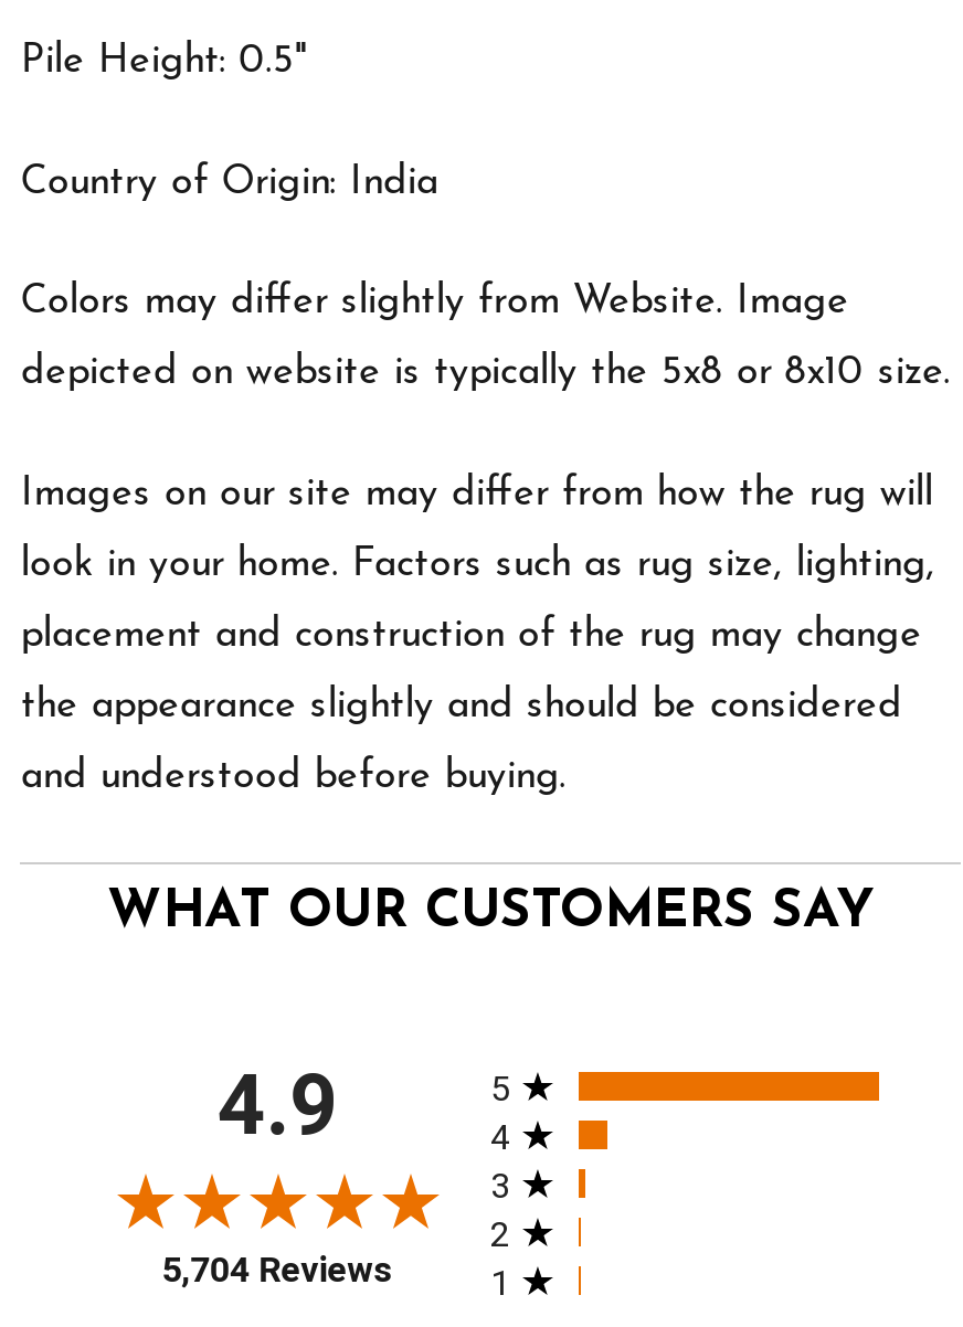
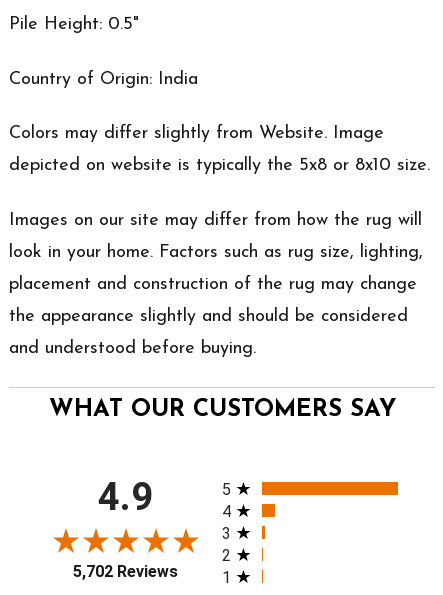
[161,1249,393,1291] 5,704 Reviews -> [73,562,178,581] 5,702 Reviews

